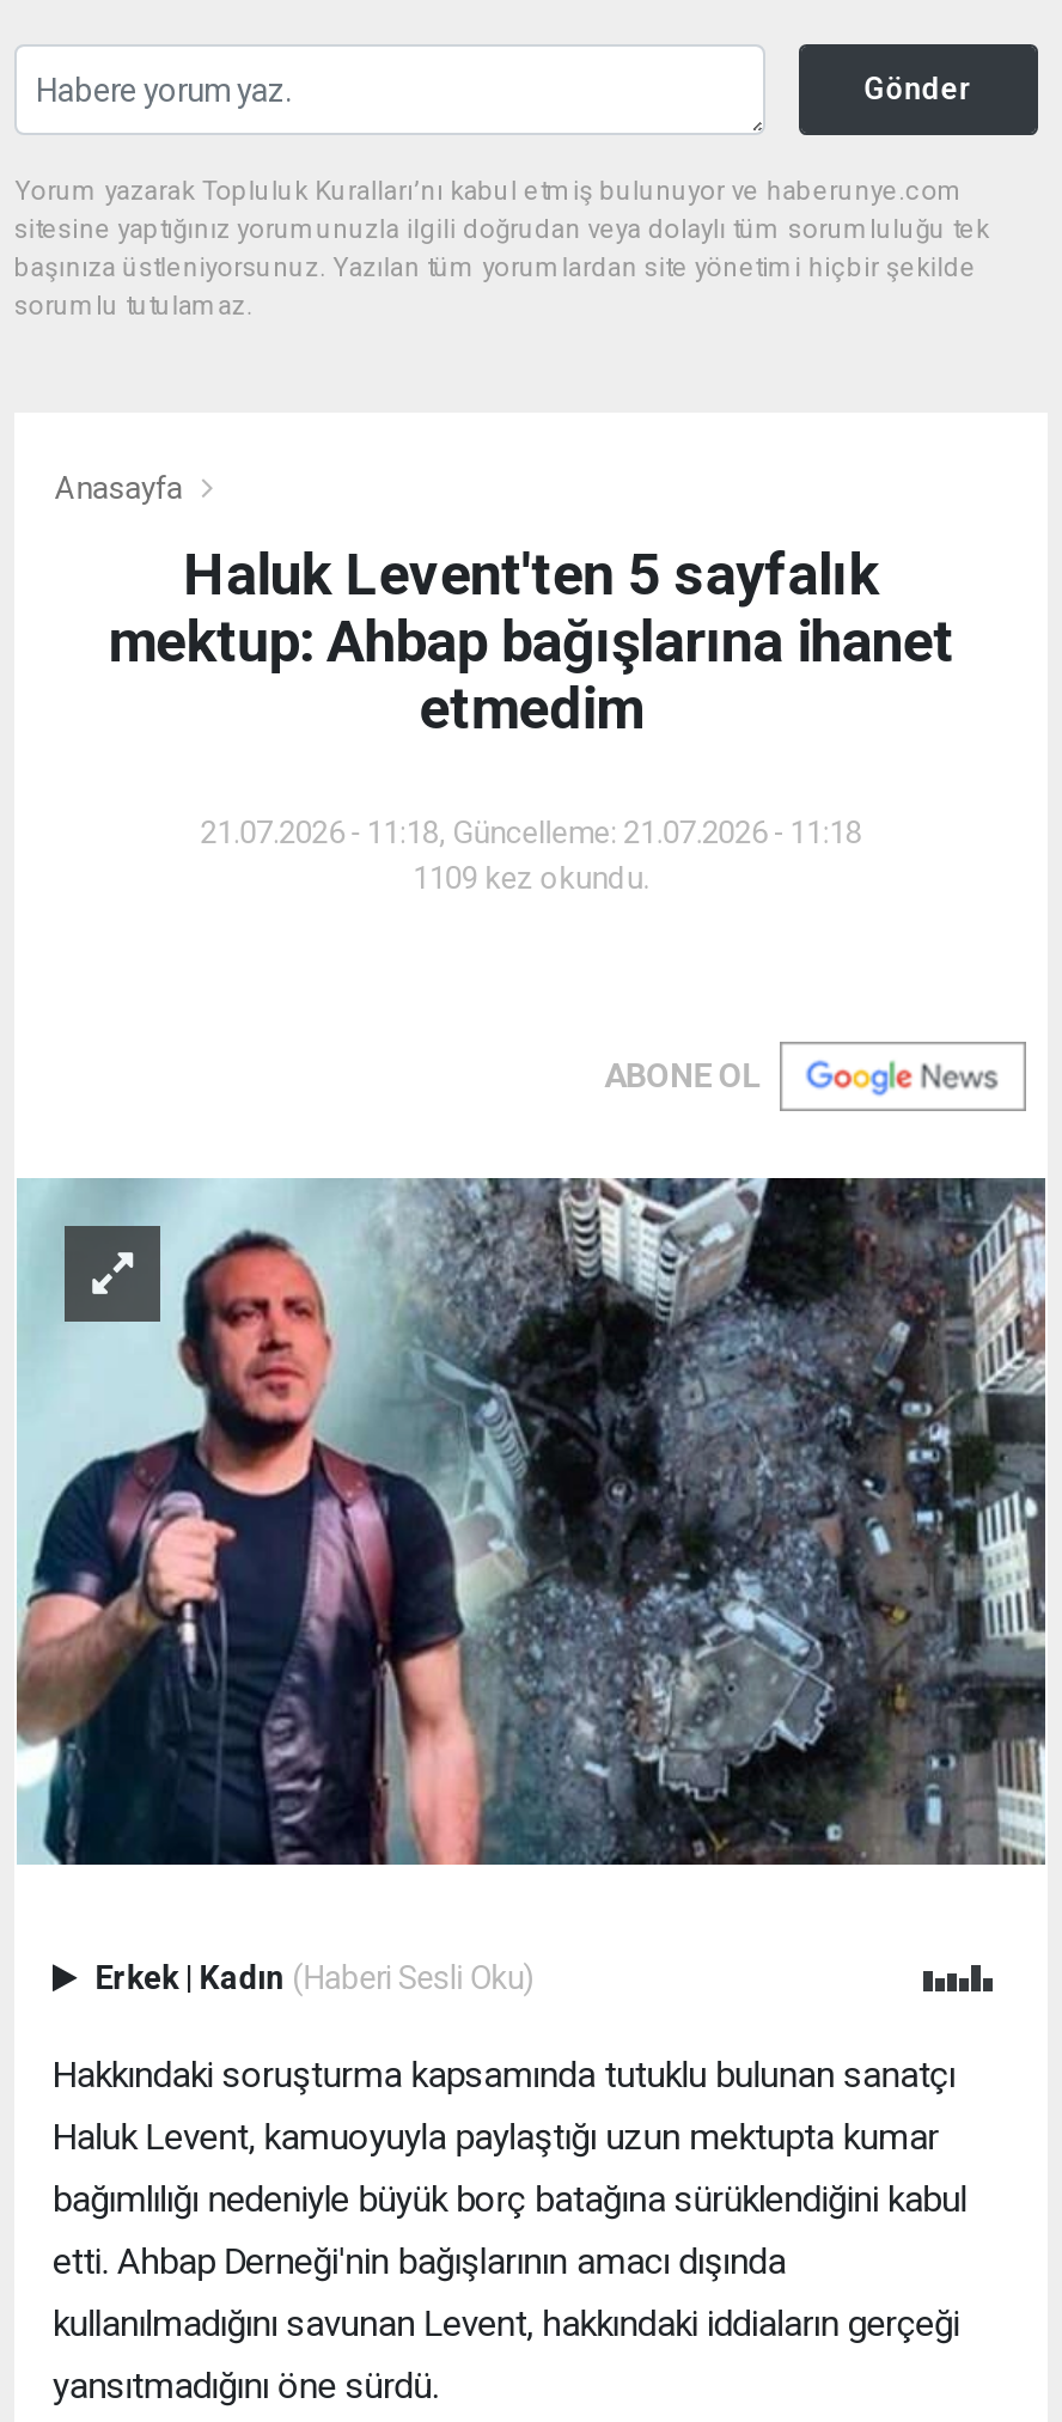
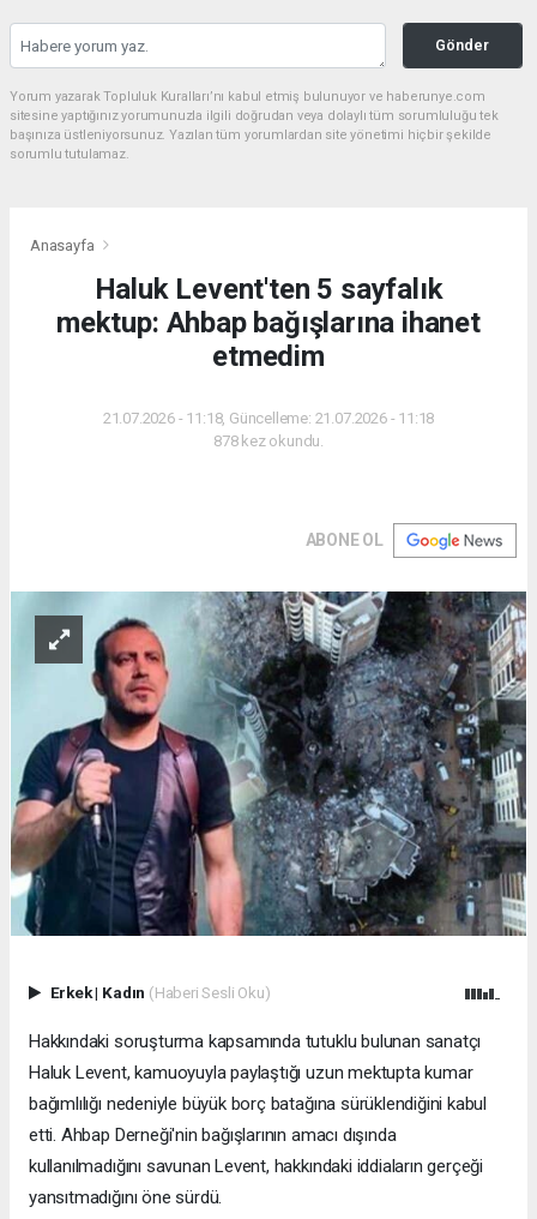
[413,860,649,896] 1109 kez okundu. -> [213,432,324,450] 878 kez okundu.

